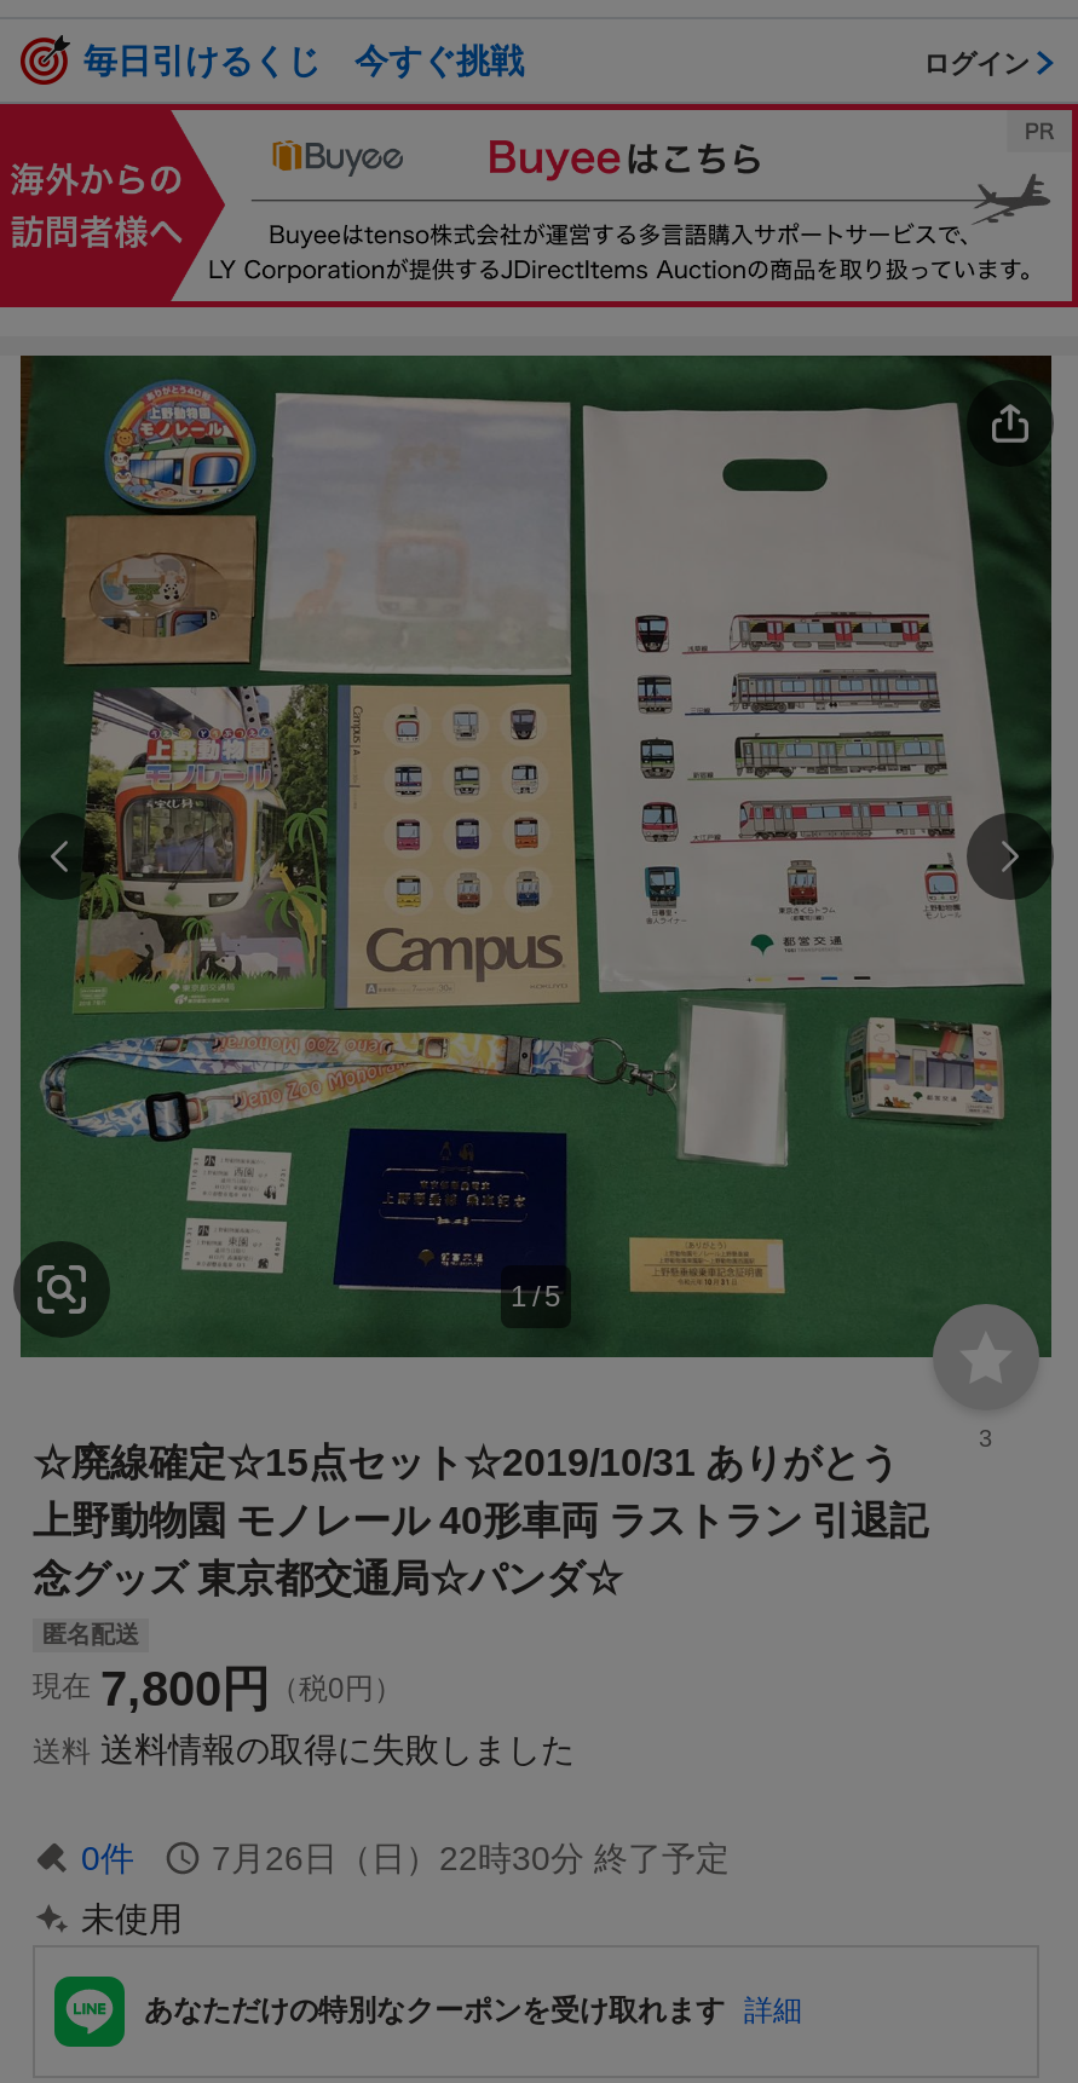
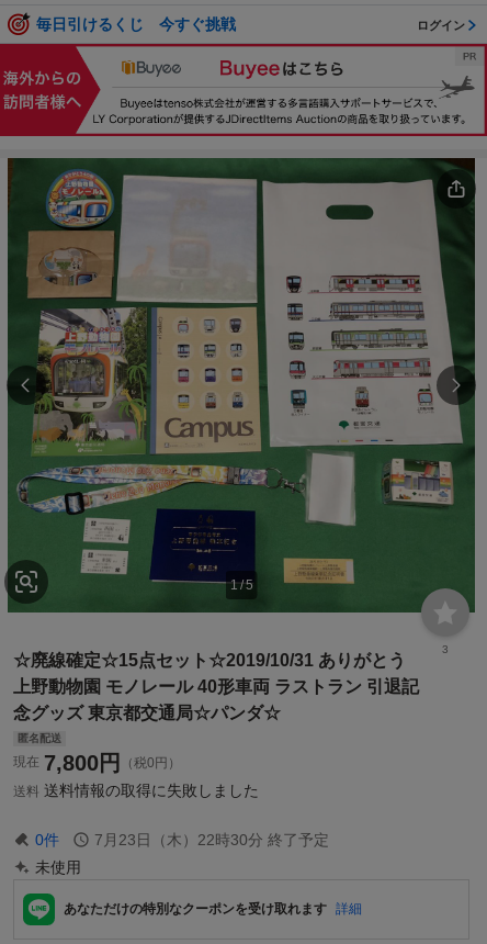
[212,1838,730,1877] 7月26日（日）22時30分 終了予定 -> [94,831,329,848] 7月23日（木）22時30分 終了予定

